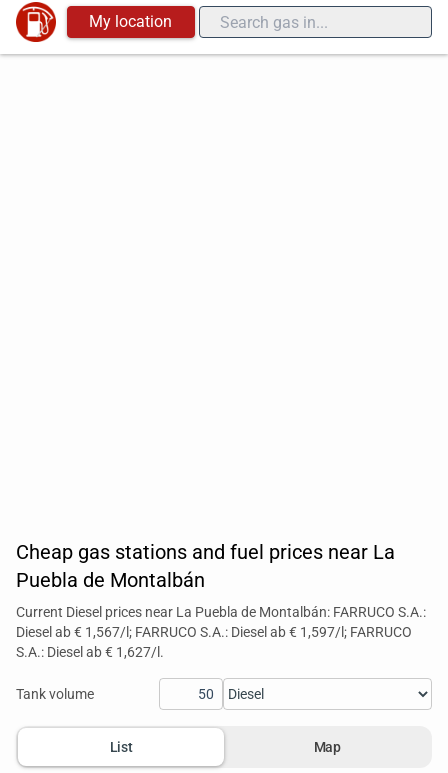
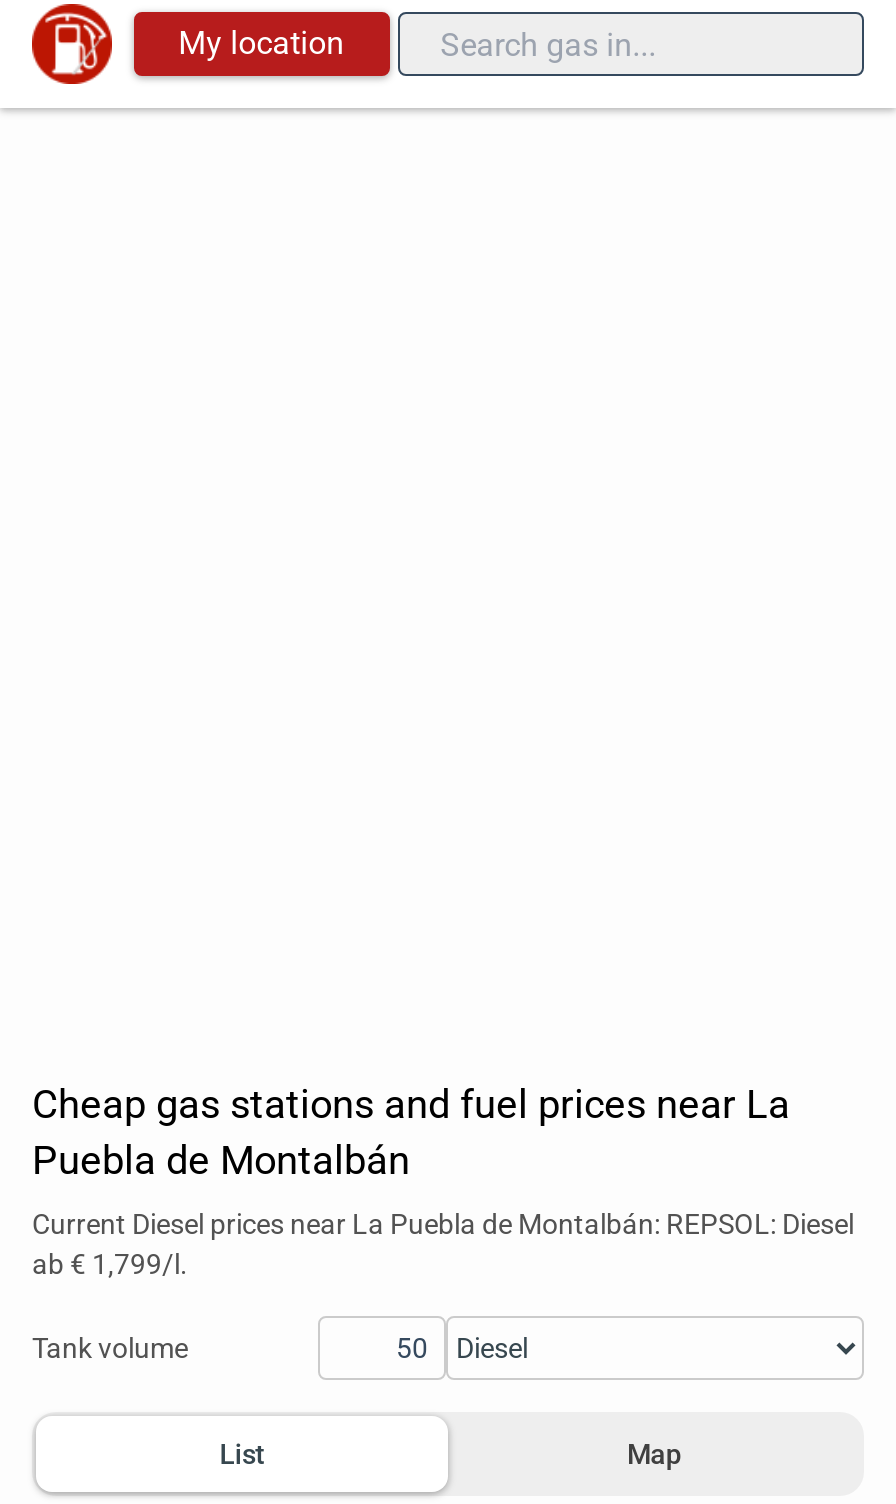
[16,604,426,660] Current Diesel prices near La Puebla de Montalbán: FARRUCO S.A.: | Diesel ab € 1,567/l; FARRUCO S.A.: Diesel ab € 1,597/l; FARRUCO | S.A.: Diesel ab € 1,627/l. -> [32,1208,854,1280] Current Diesel prices near La Puebla de Montalbán: REPSOL: Diesel | ab € 1,799/l.

